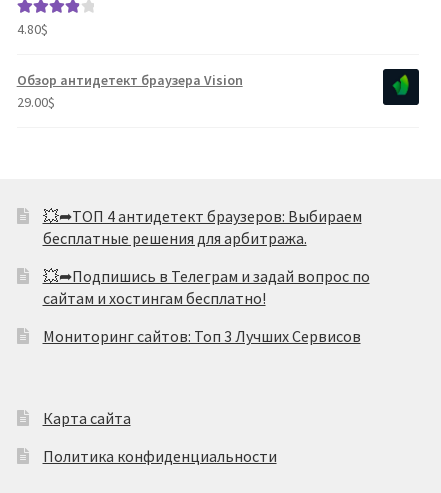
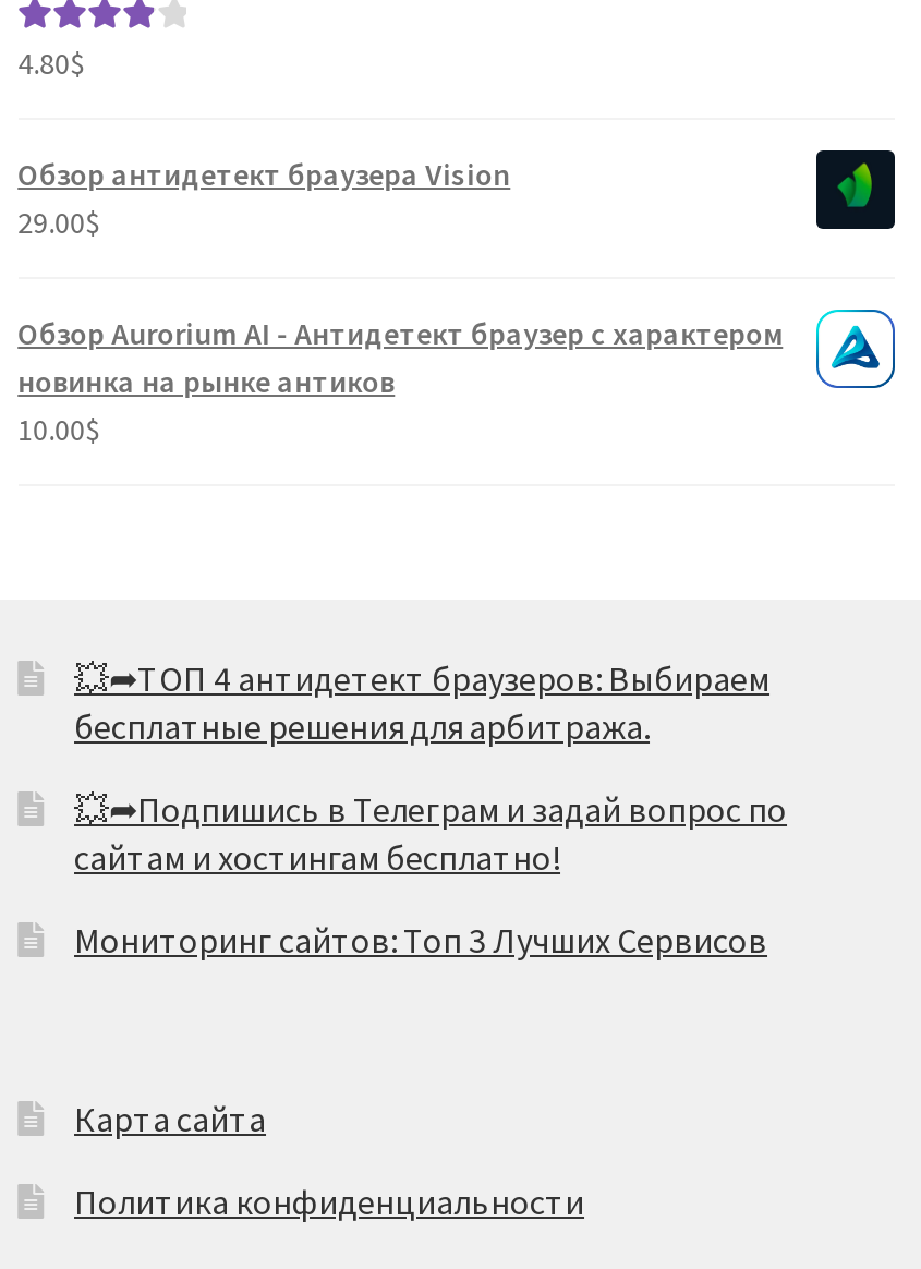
none -> [18,307,897,448] [image] | Обзор Aurorium AI - Антидетект браузер с характером | новинка на рынке антиков | 10.00$

